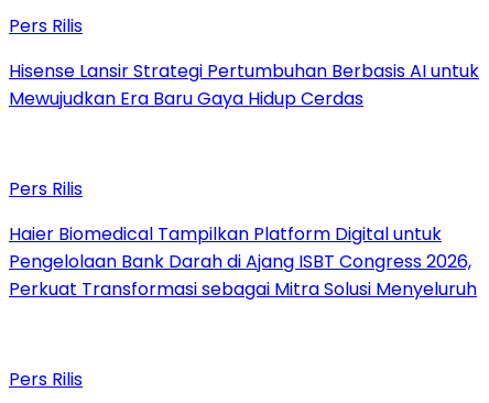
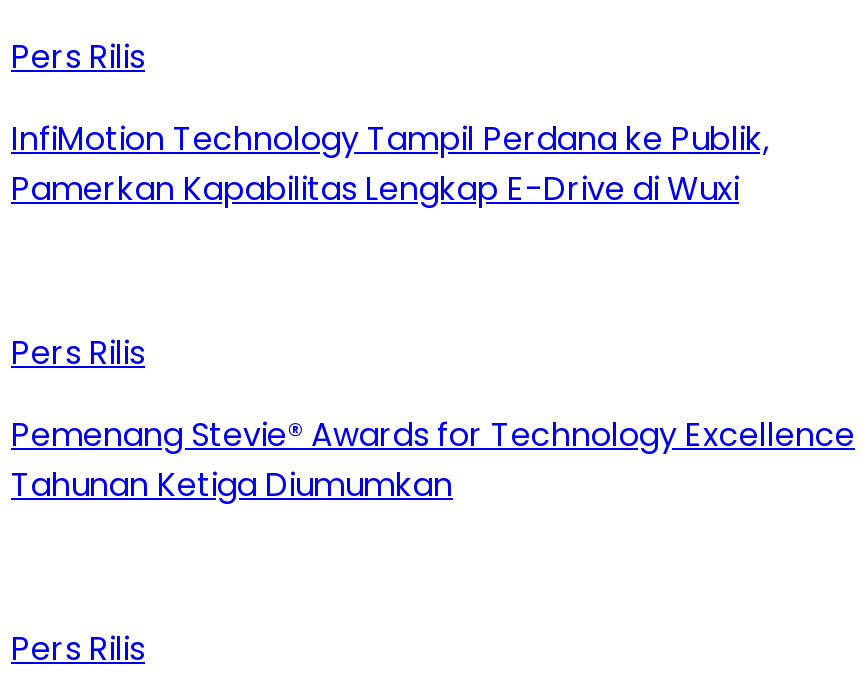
[9,58,479,111] Hisense Lansir Strategi Pertumbuhan Berbasis AI untuk | Mewujudkan Era Baru Gaya Hidup Cerdas -> [11,116,769,212] InfiMotion Technology Tampil Perdana ke Publik, | Pamerkan Kapabilitas Lengkap E-Drive di Wuxi
[9,221,477,302] Haier Biomedical Tampilkan Platform Digital untuk | Pengelolaan Bank Darah di Ajang ISBT Congress 2026, | Perkuat Transformasi sebagai Mitra Solusi Menyeluruh -> [11,412,855,508] Pemenang Stevie® Awards for Technology Excellence | Tahunan Ketiga Diumumkan

